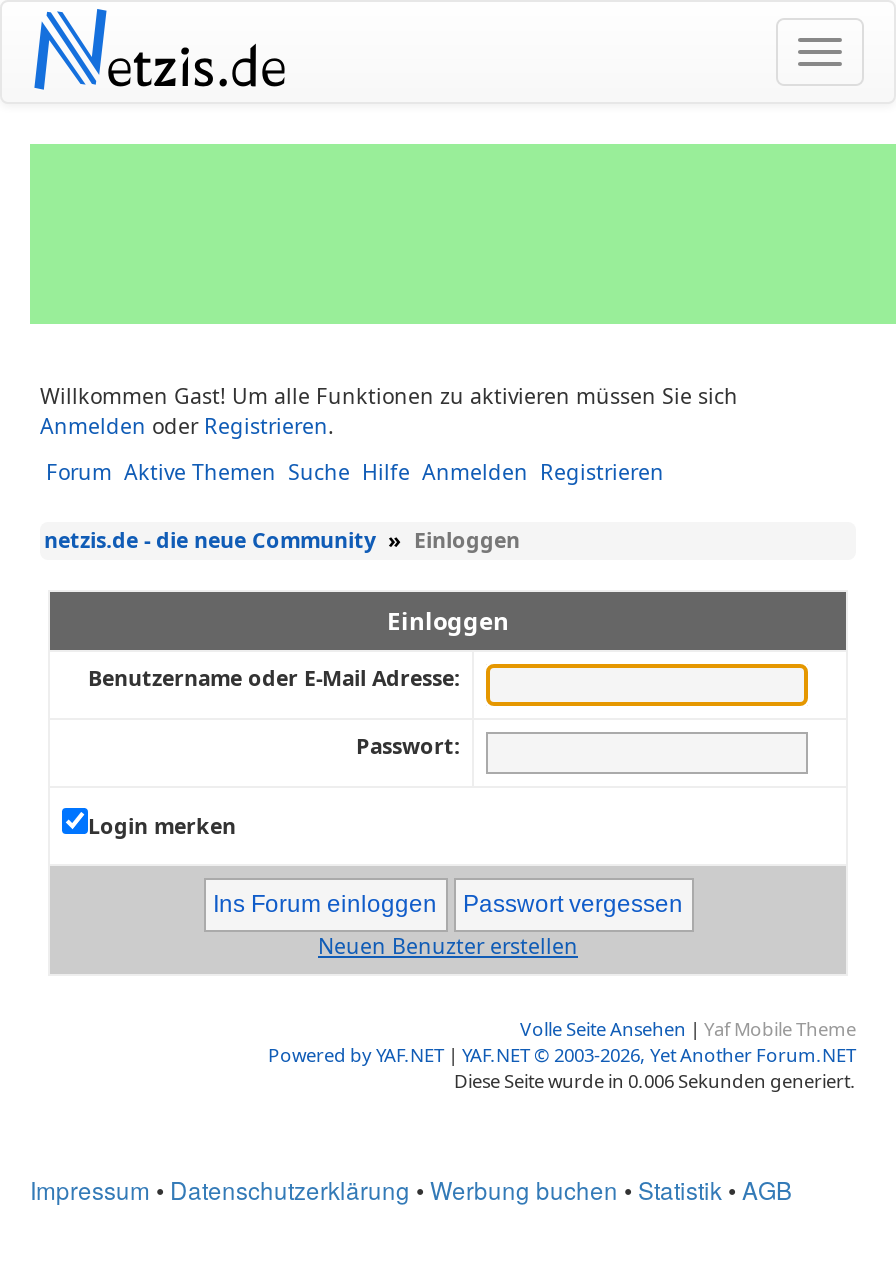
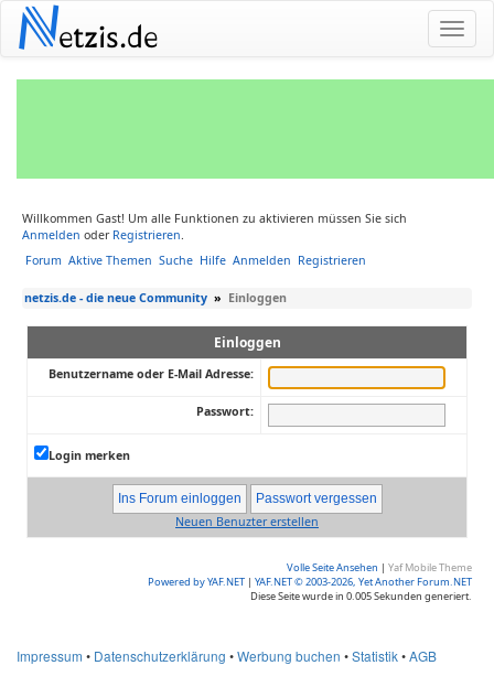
[454,1068,856,1094] Diese Seite wurde in 0.006 Sekunden generiert. -> [250,589,472,603] Diese Seite wurde in 0.005 Sekunden generiert.

